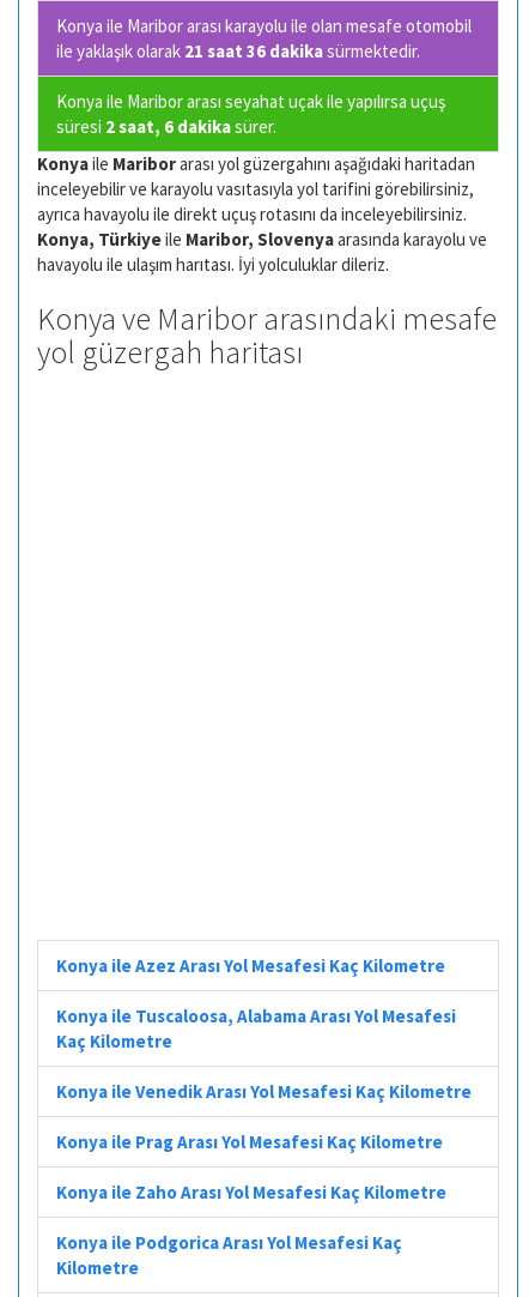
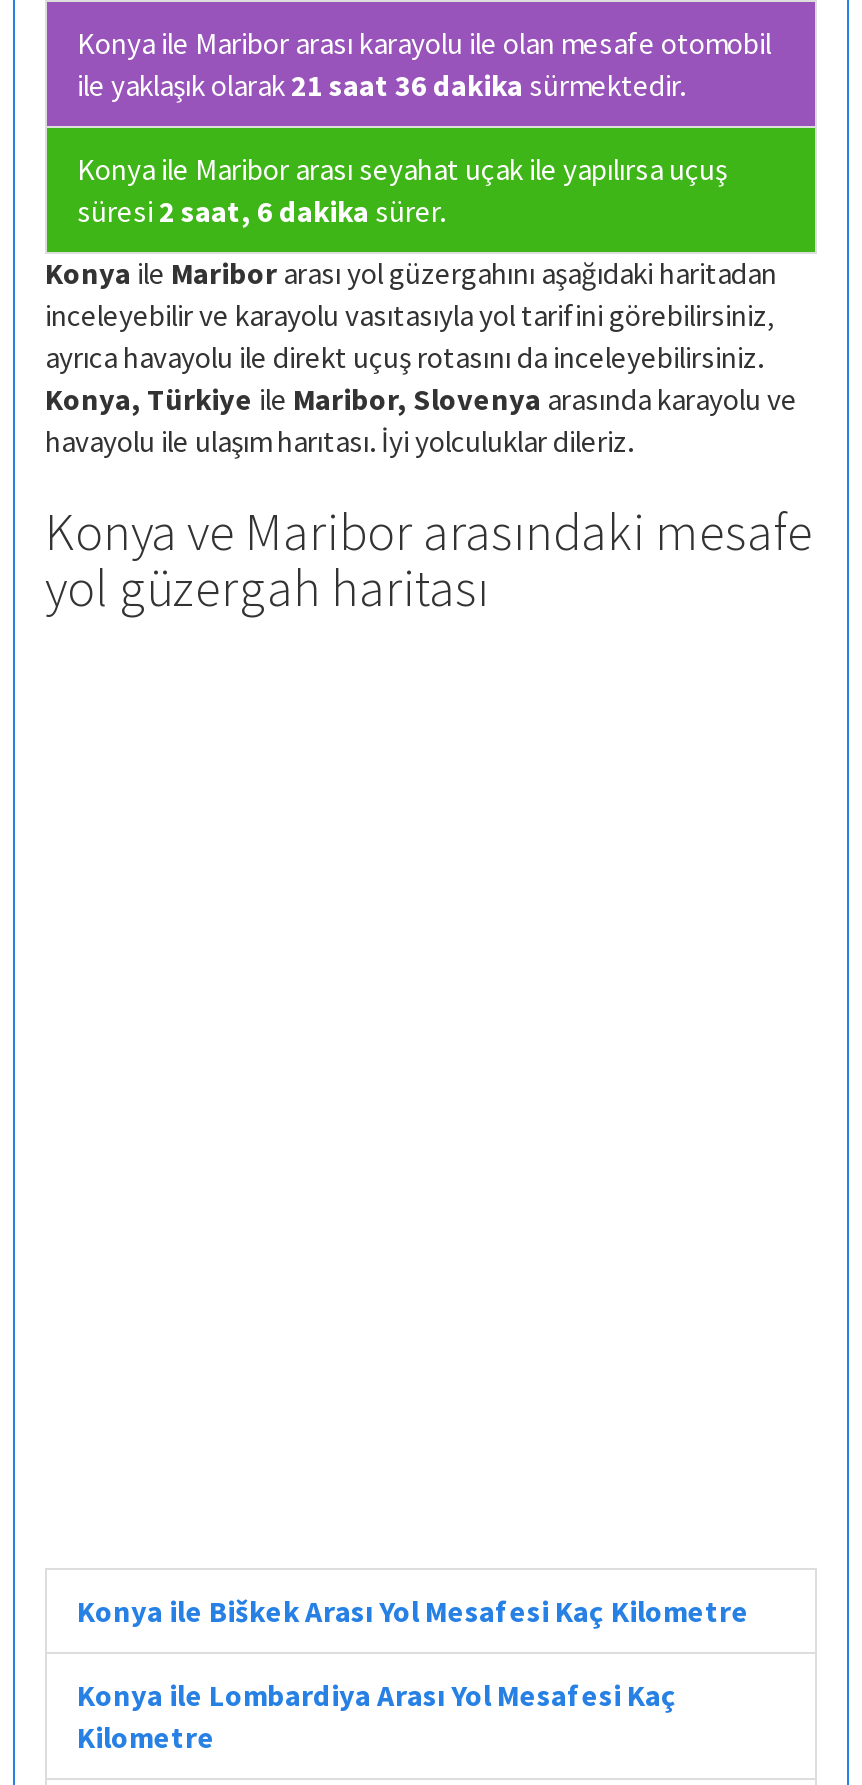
[56,954,472,1253] Konya ile Azez Arası Yol Mesafesi Kaç Kilometre | Konya ile Tuscaloosa, Alabama Arası Yol Mesafesi | Kaç Kilometre | Konya ile Venedik Arası Yol Mesafesi Kaç Kilometre | Konya ile Prag Arası Yol Mesafesi Kaç Kilometre | Konya ile Zaho Arası Yol Mesafesi Kaç Kilometre | Konya ile Podgorica Arası Yol Mesafesi Kaç -> [77,1591,749,1713] Konya ile Biškek Arası Yol Mesafesi Kaç Kilometre | Konya ile Lombardiya Arası Yol Mesafesi Kaç

